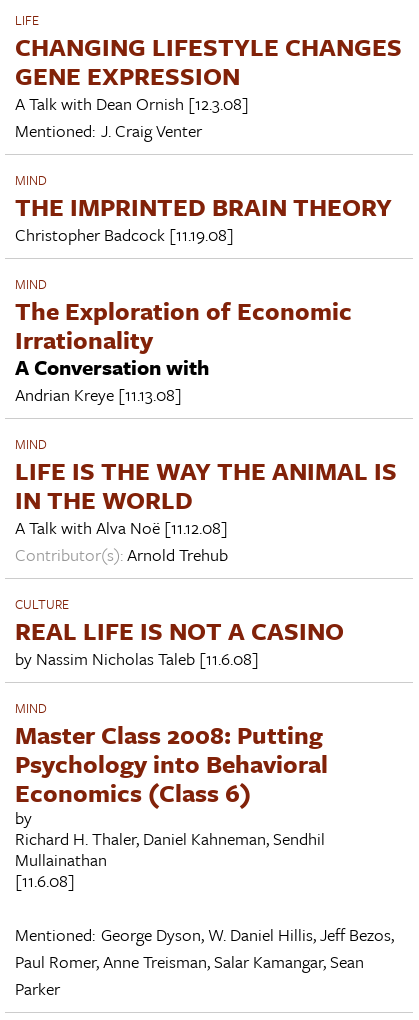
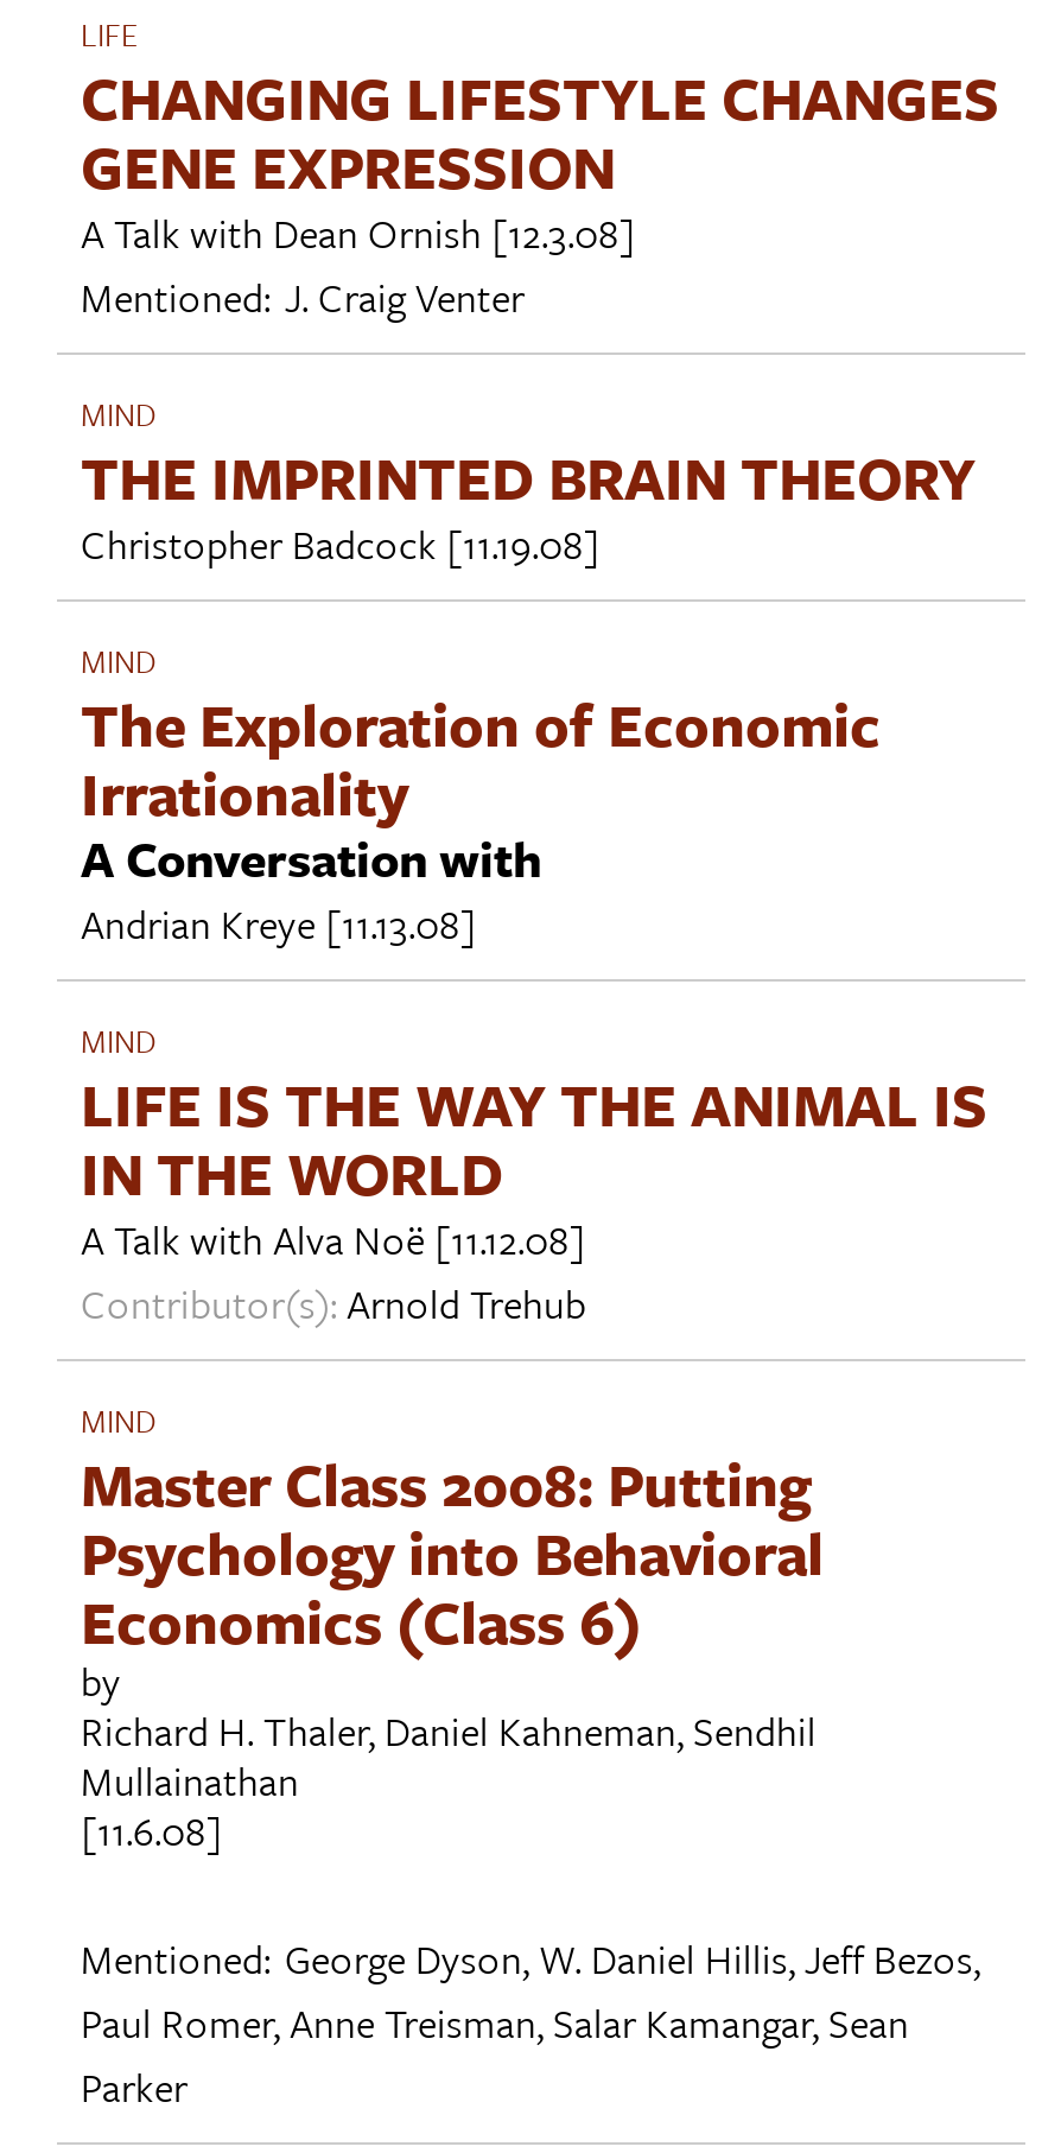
[15,594,344,671] CULTURE | REAL LIFE IS NOT A CASINO | by Nassim Nicholas Taleb [11.6.08] -> none

